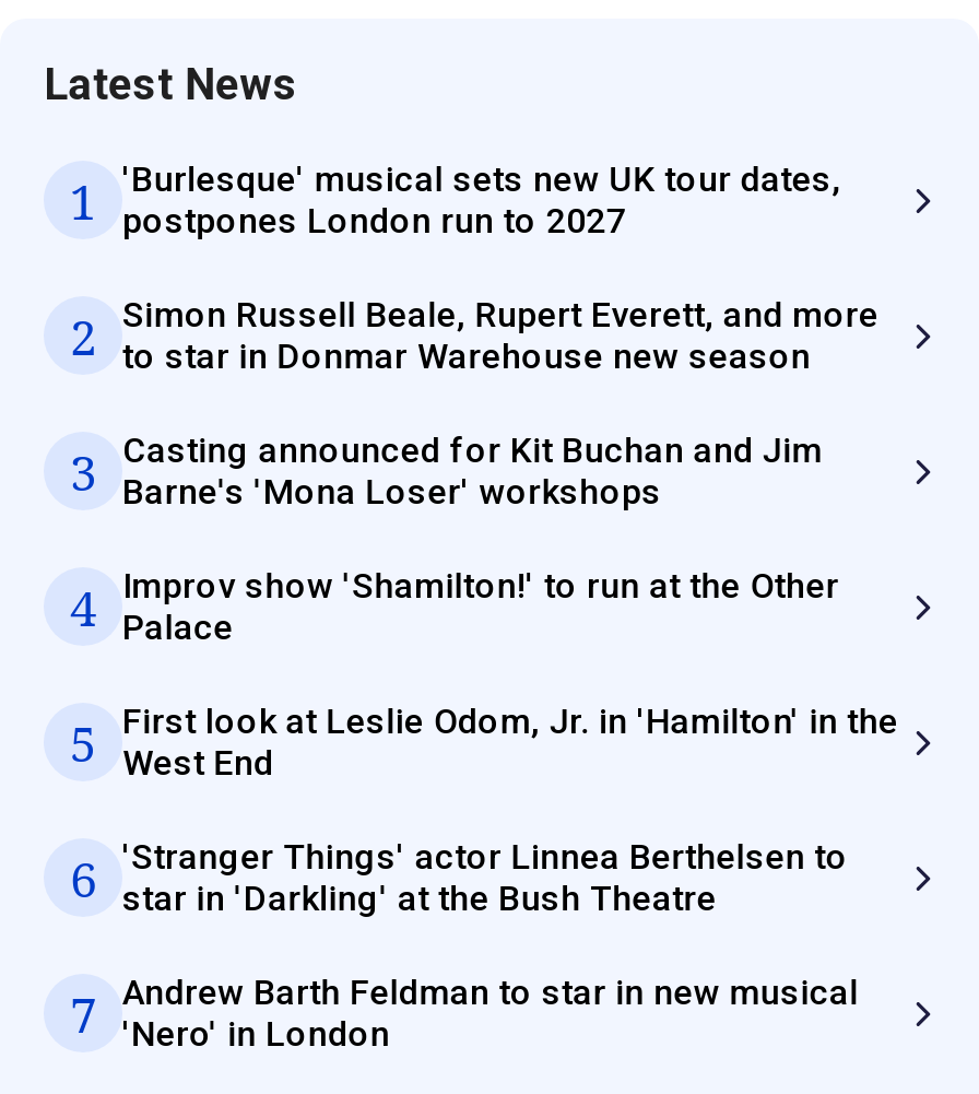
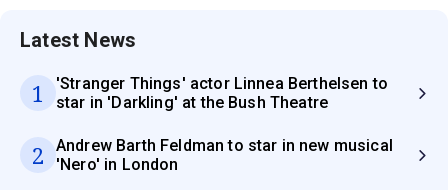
[70,159,899,911] 'Burlesque' musical sets new UK tour dates, | postpones London run to 2027 | 2 | Simon Russell Beale, Rupert Everett, and more | to star in Donmar Warehouse new season | 3 | Casting announced for Kit Buchan and Jim | Barne's 'Mona Loser' workshops | 4 | Improv show 'Shamilton!' to run at the Other | Palace | 5 | First look at Leslie Odom, Jr. in 'Hamilton' in the | West End | 6 -> none
[70,972,859,1055] 7 Andrew Barth Feldman to star in new musical 'Nero' in London -> [32,136,393,174] 2 Andrew Barth Feldman to star in new musical 'Nero' in London

